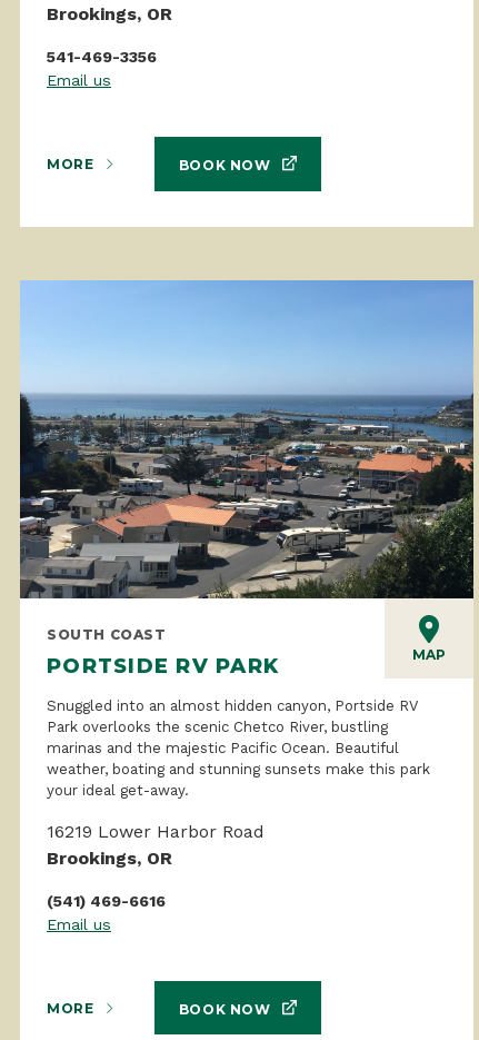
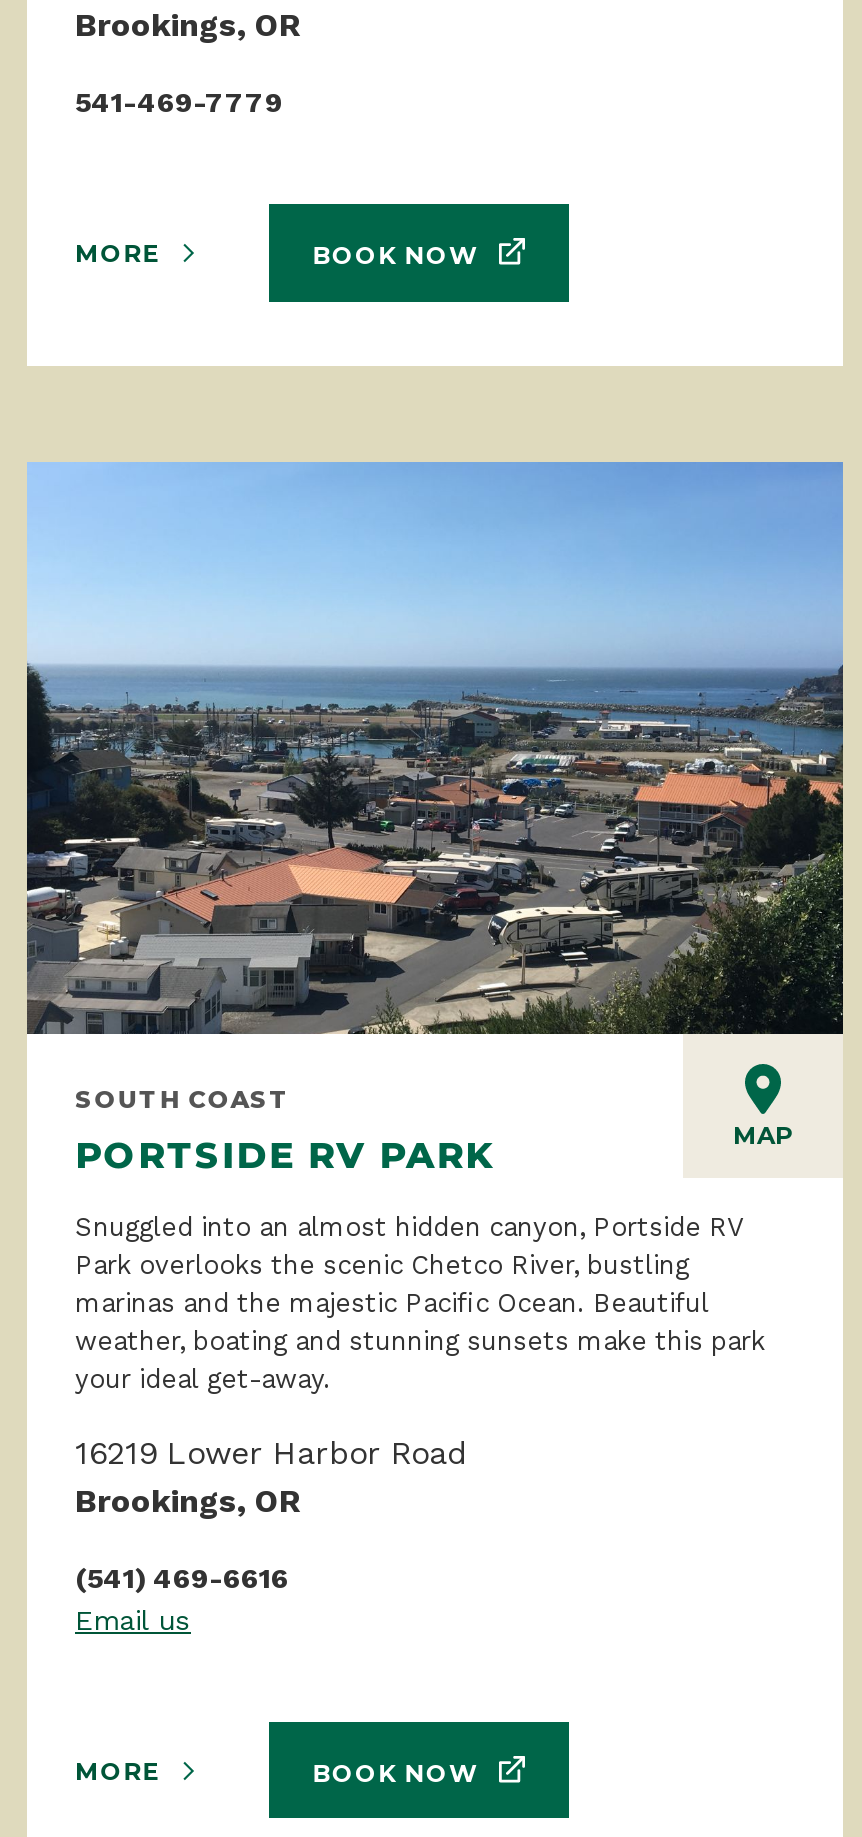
[47,48,157,89] 541-469-3356 | Email us -> [75,86,283,118] 541-469-7779

